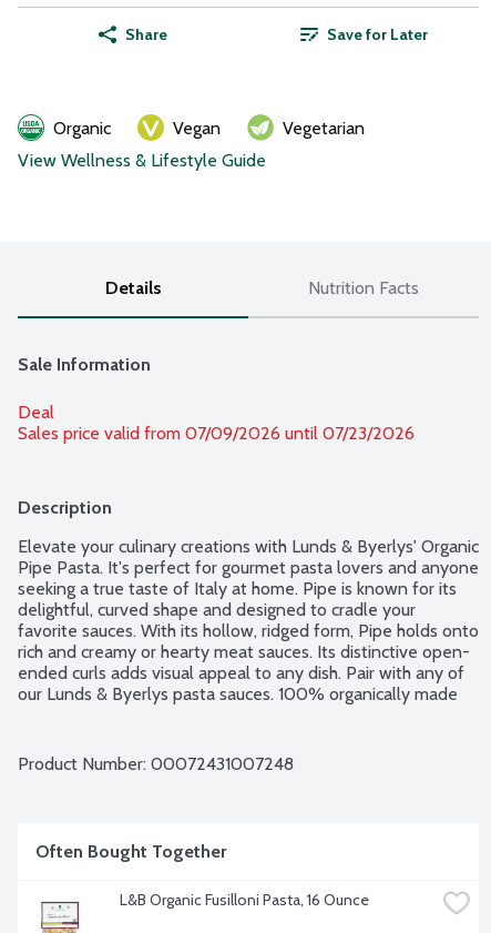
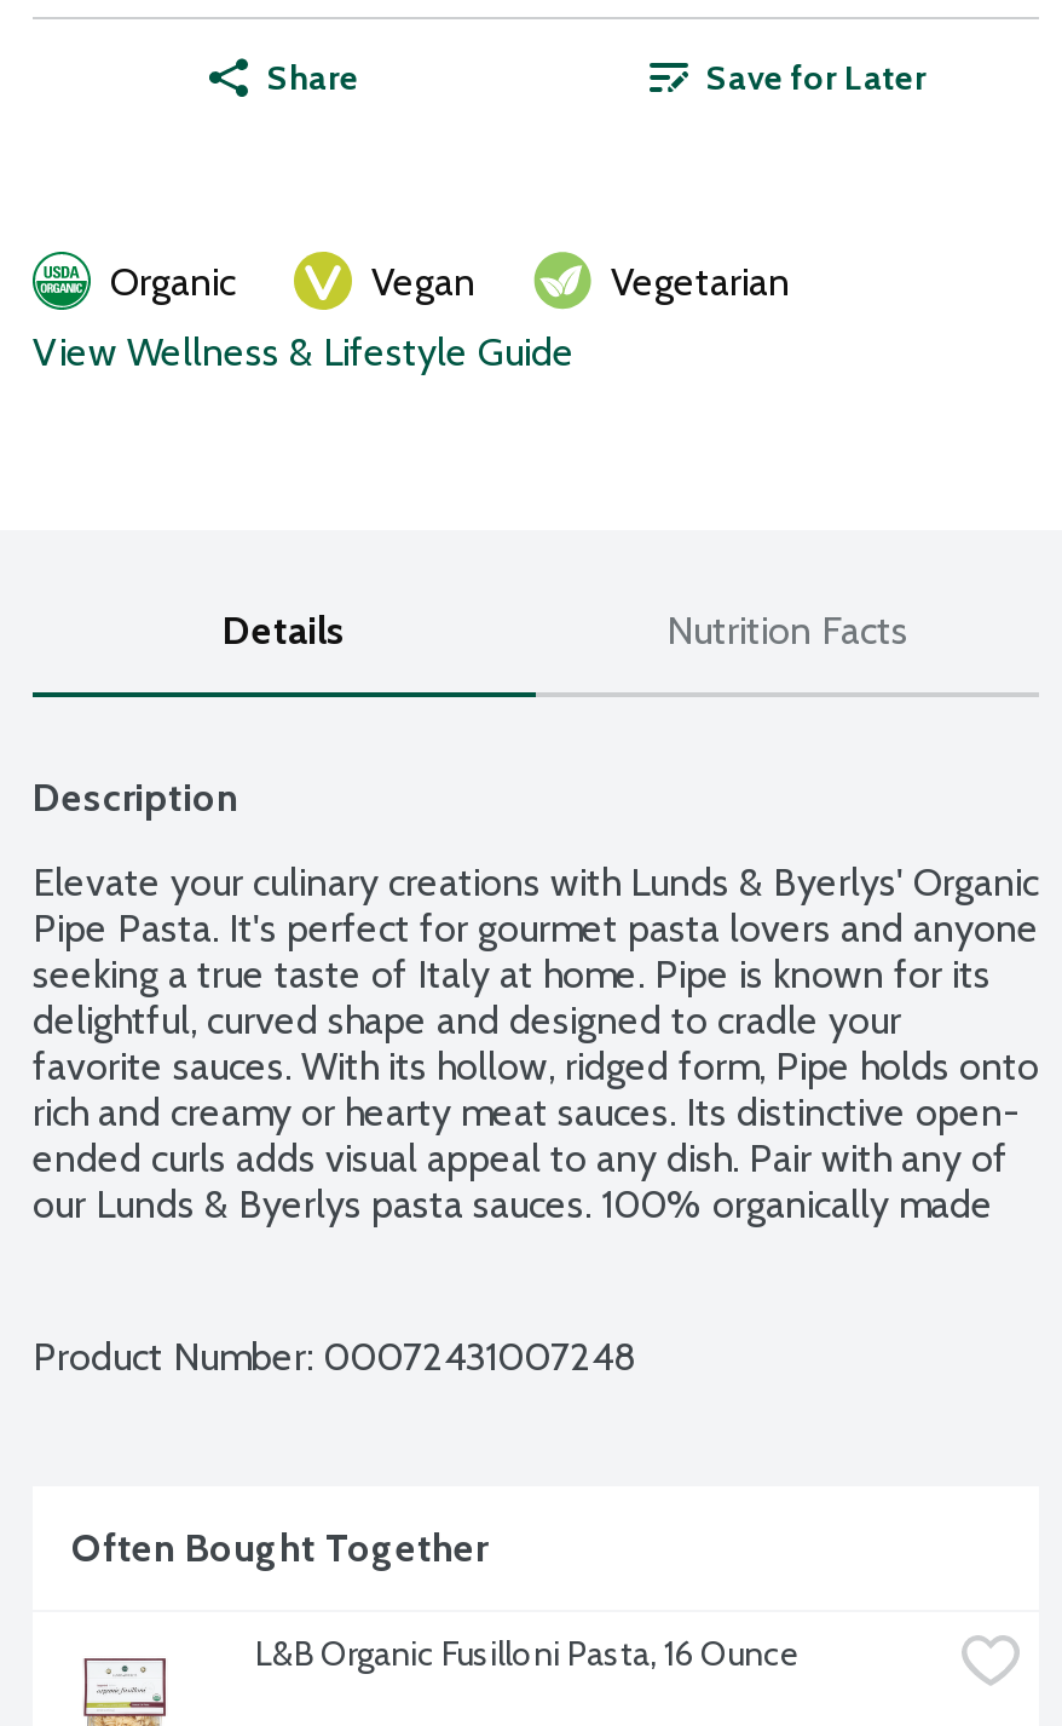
[18,354,415,444] Sale Information | Deal | Sales price valid from 07/09/2026 until 07/23/2026 -> none

